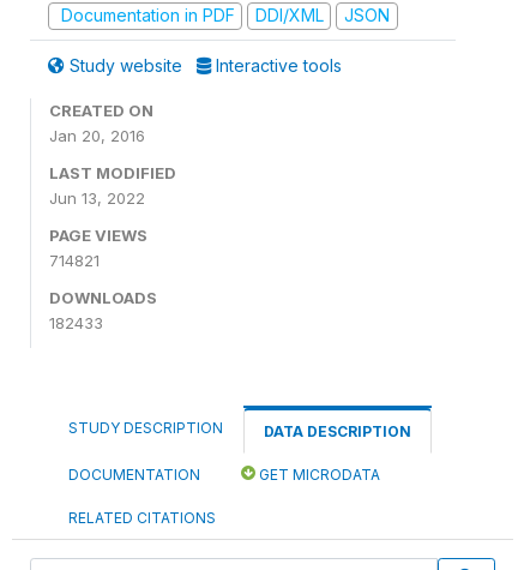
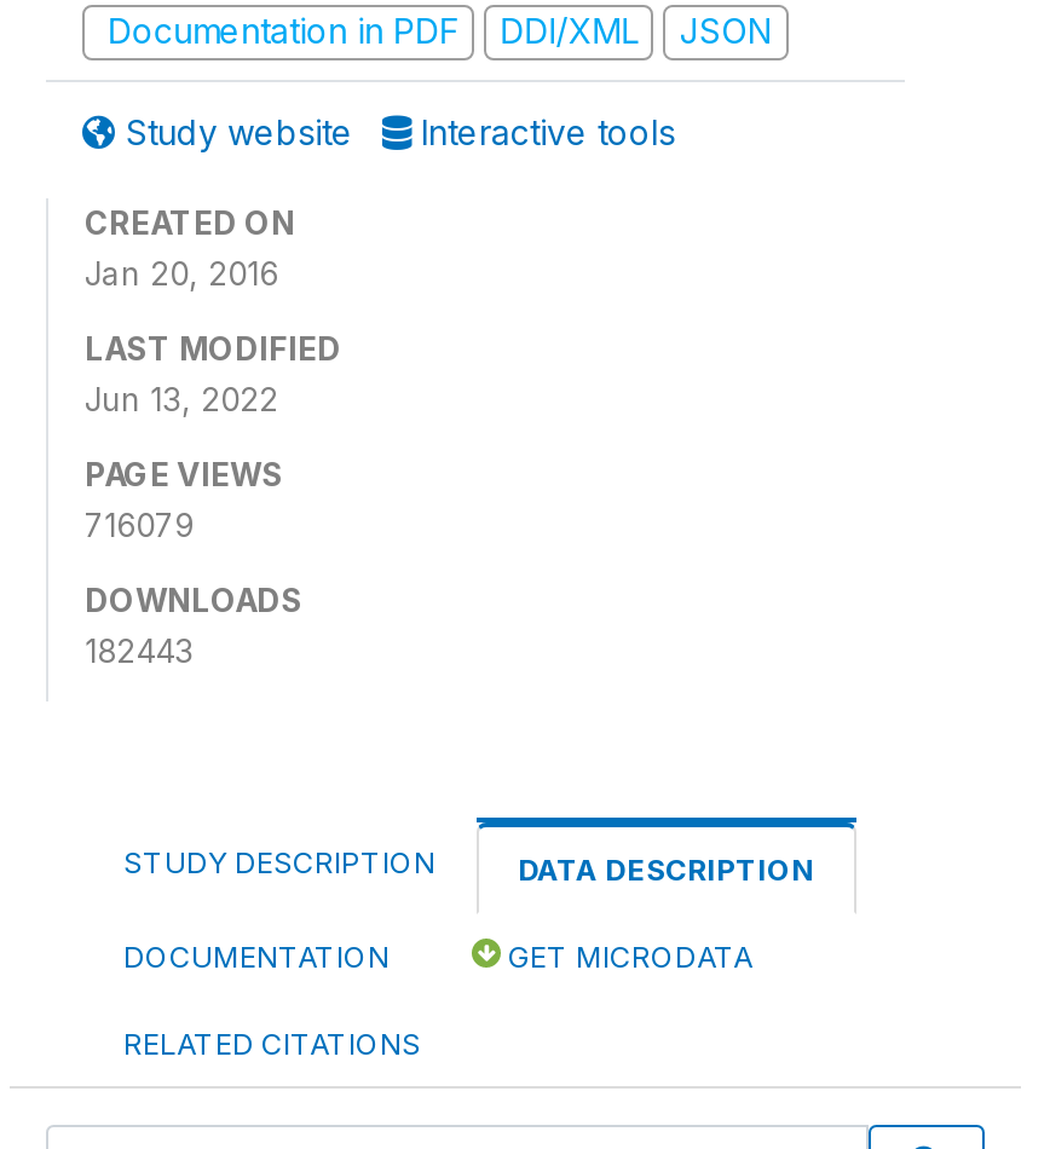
[49,250,100,269] 714821 -> [85,504,194,543] 716079
[49,313,103,332] 182433 -> [85,630,194,669] 182443

